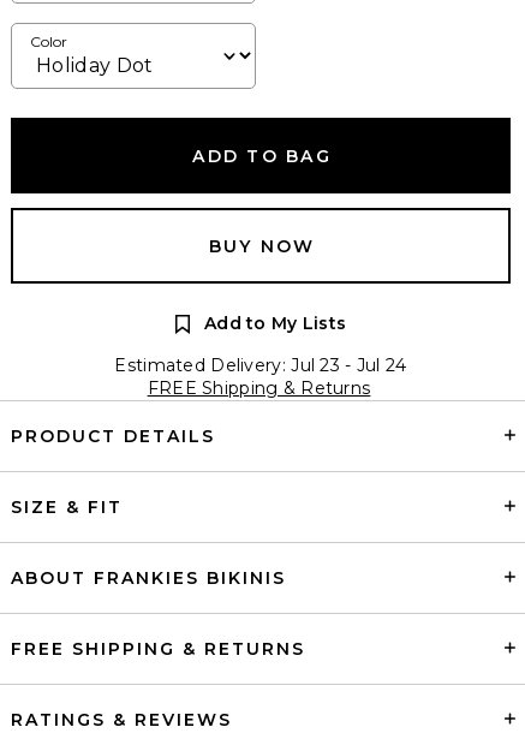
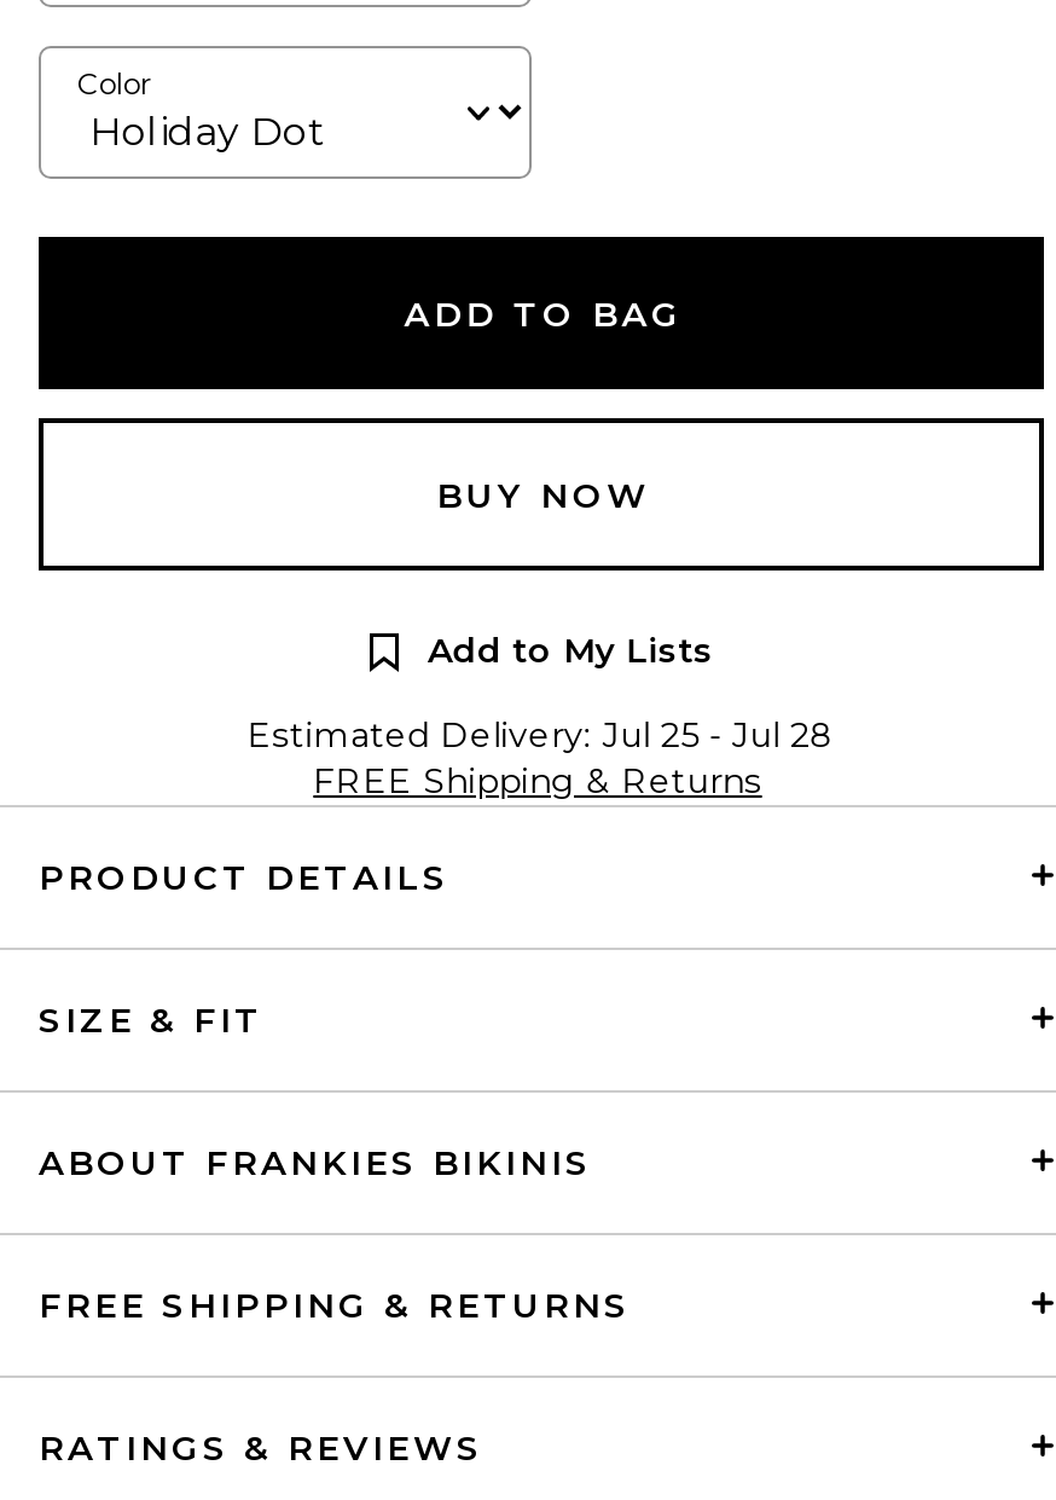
[115,354,407,376] Estimated Delivery: Jul 23 - Jul 24 -> [247,712,835,756] Estimated Delivery: Jul 25 - Jul 28

